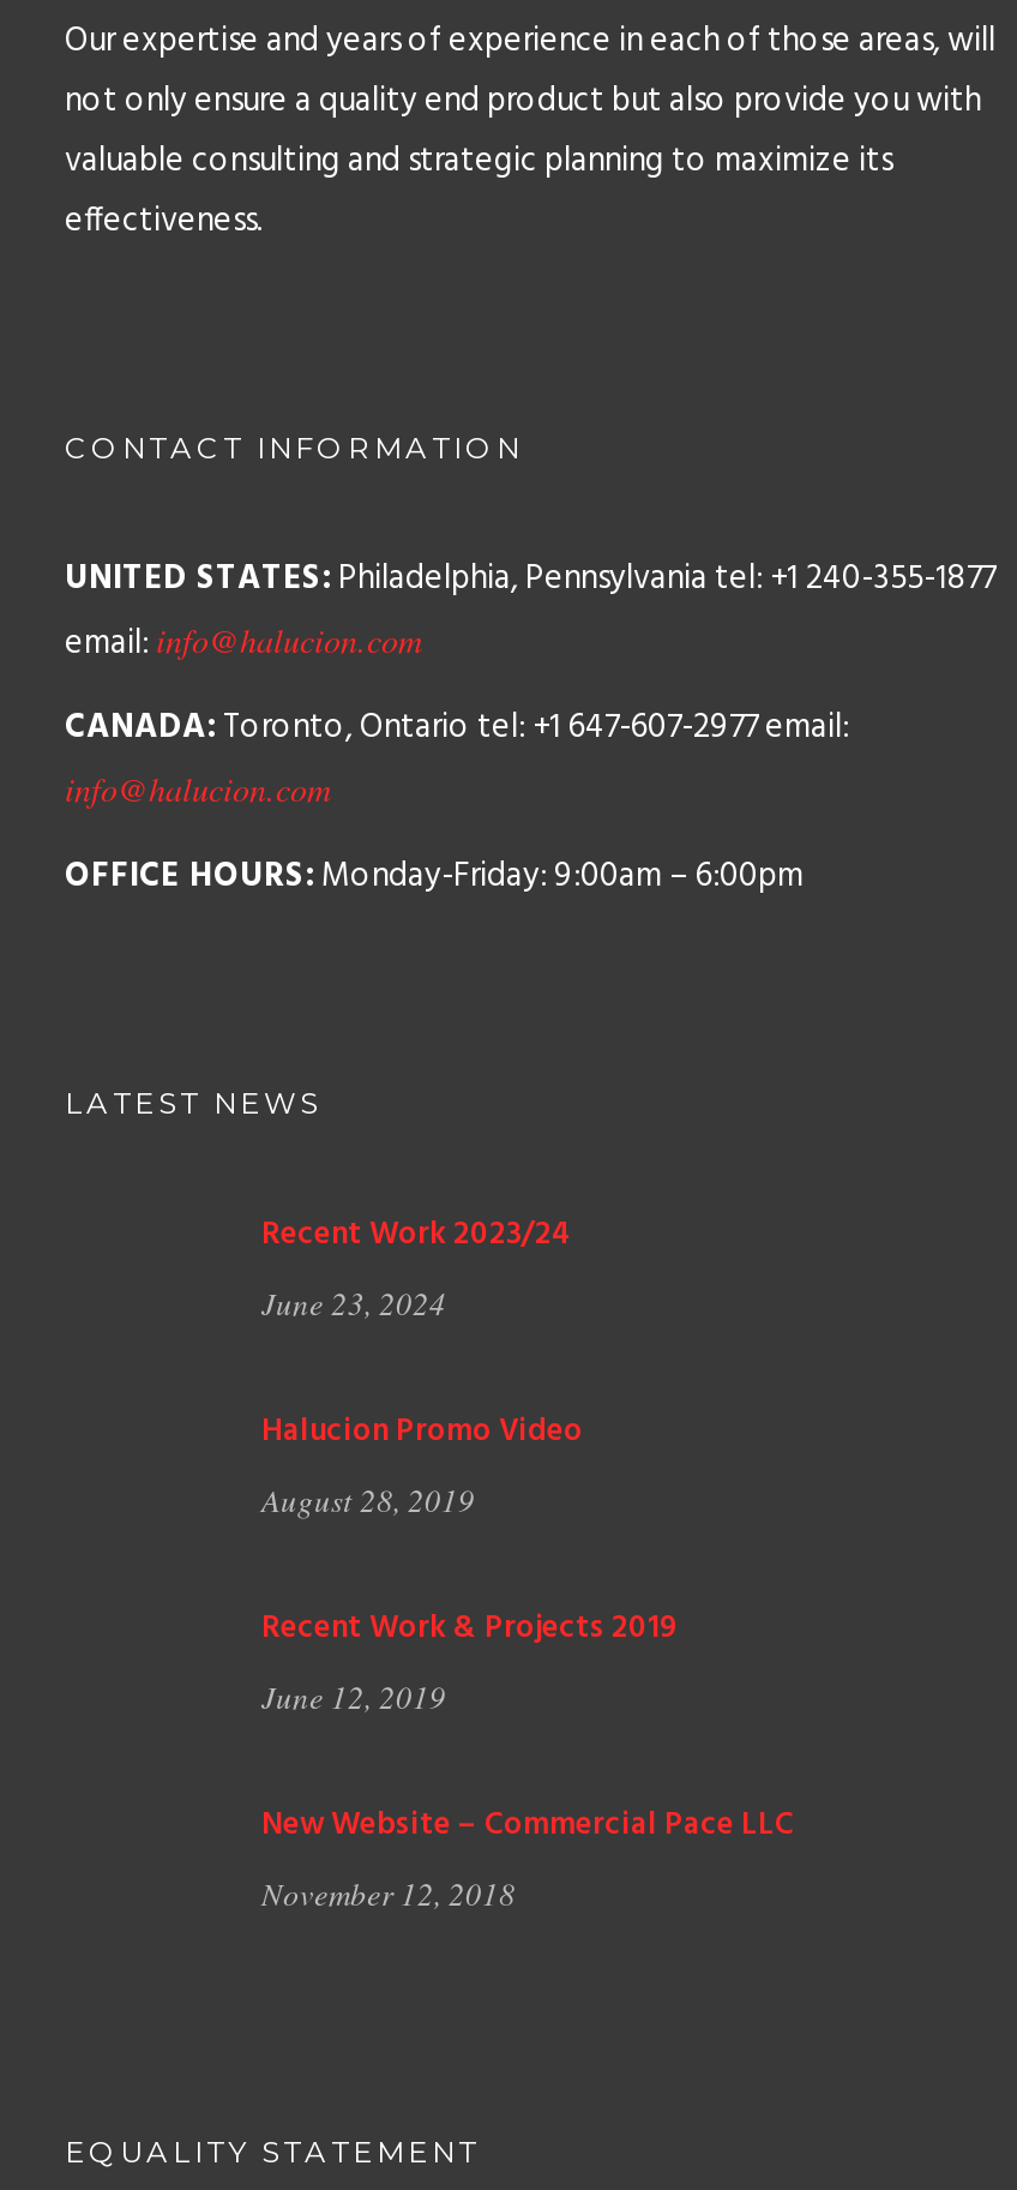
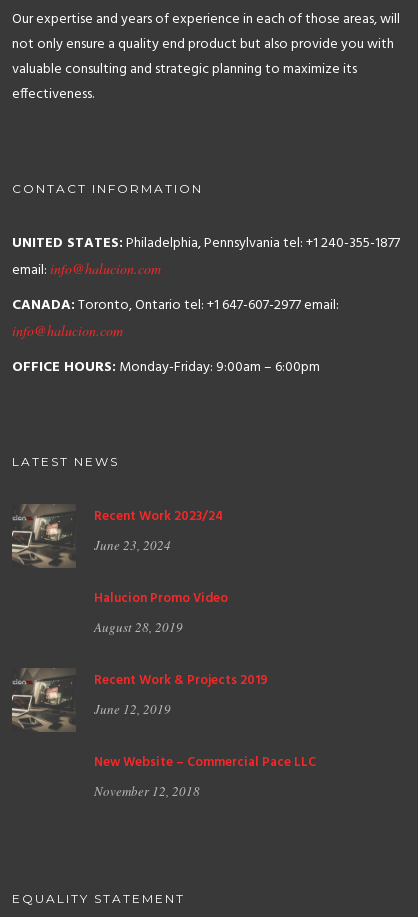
none -> [11,503,76,569] [image]
none -> [11,667,76,733] [image]

